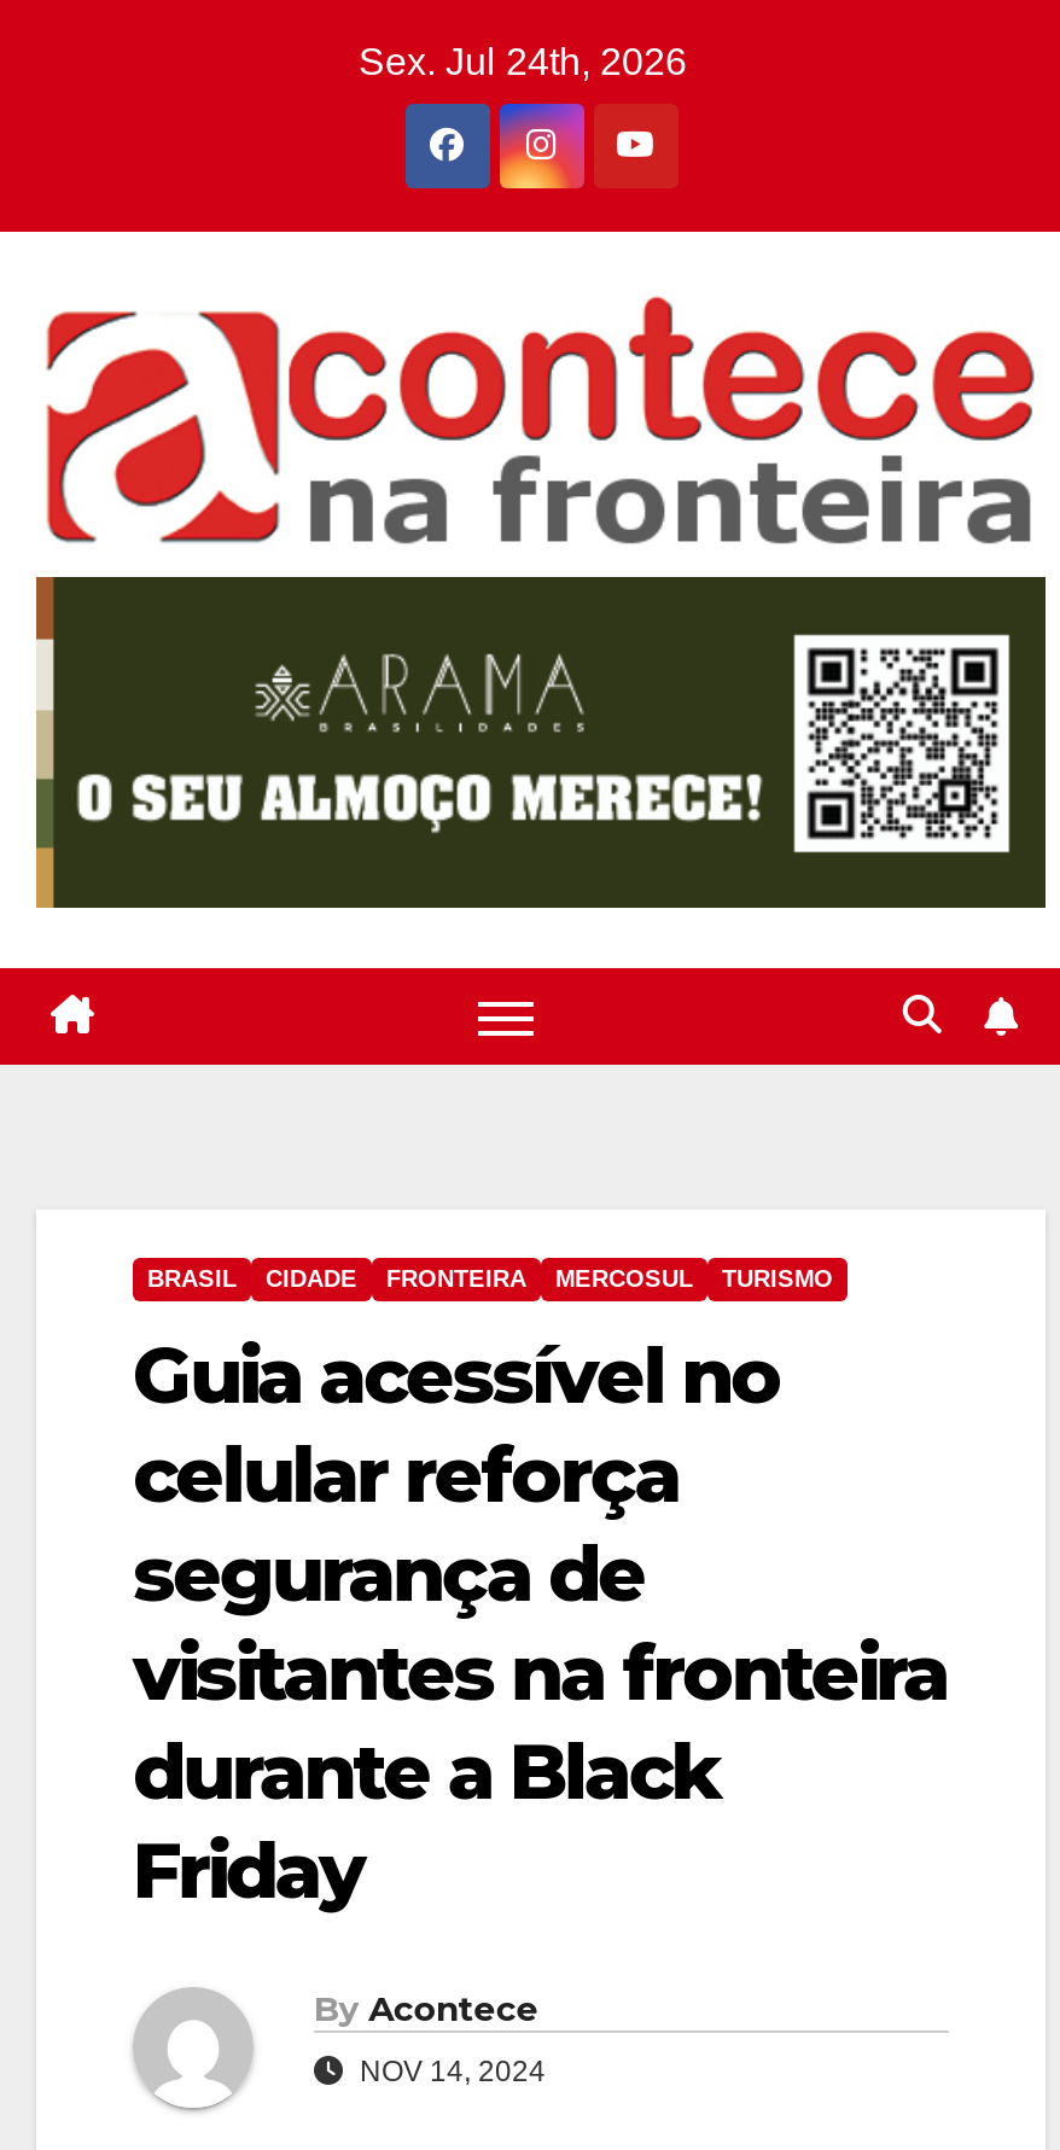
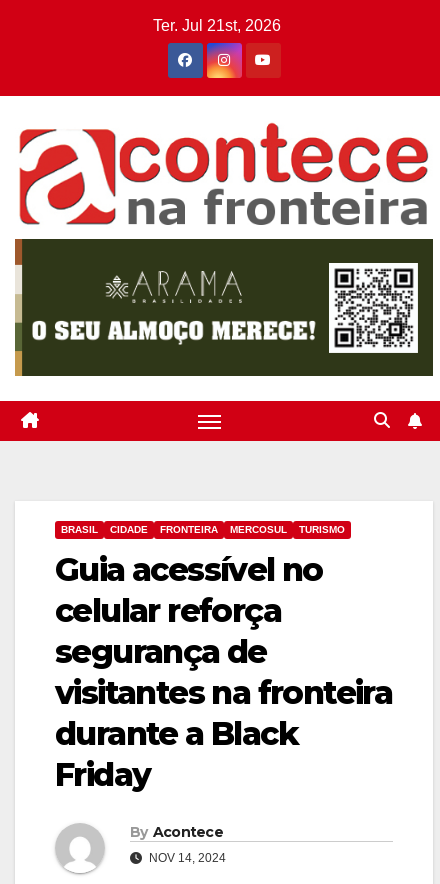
[359,41,687,82] Sex. Jul 24th, 2026 -> [152,17,280,34] Ter. Jul 21st, 2026

